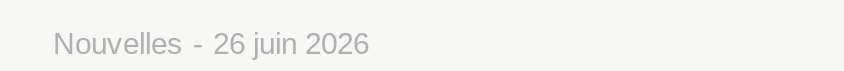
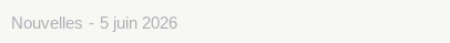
[53,25,369,59] Nouvelles 26 juin 2026 -> [11,13,177,32] Nouvelles 5 juin 2026

